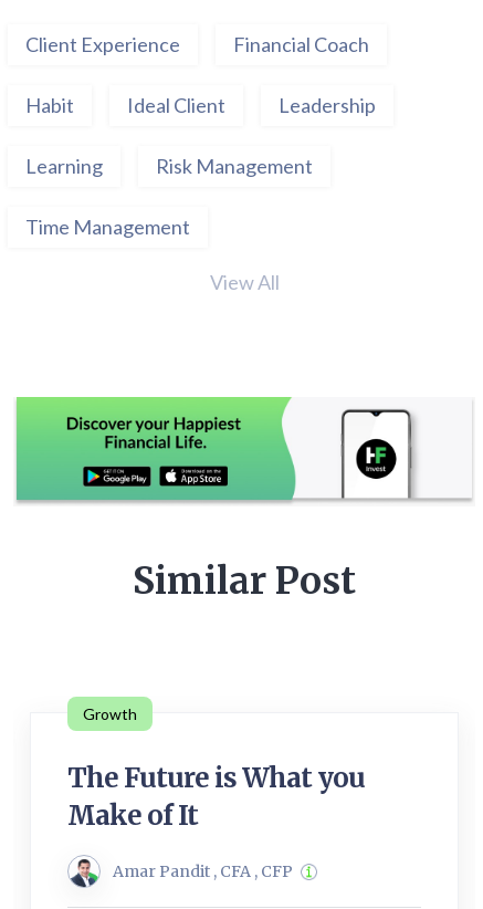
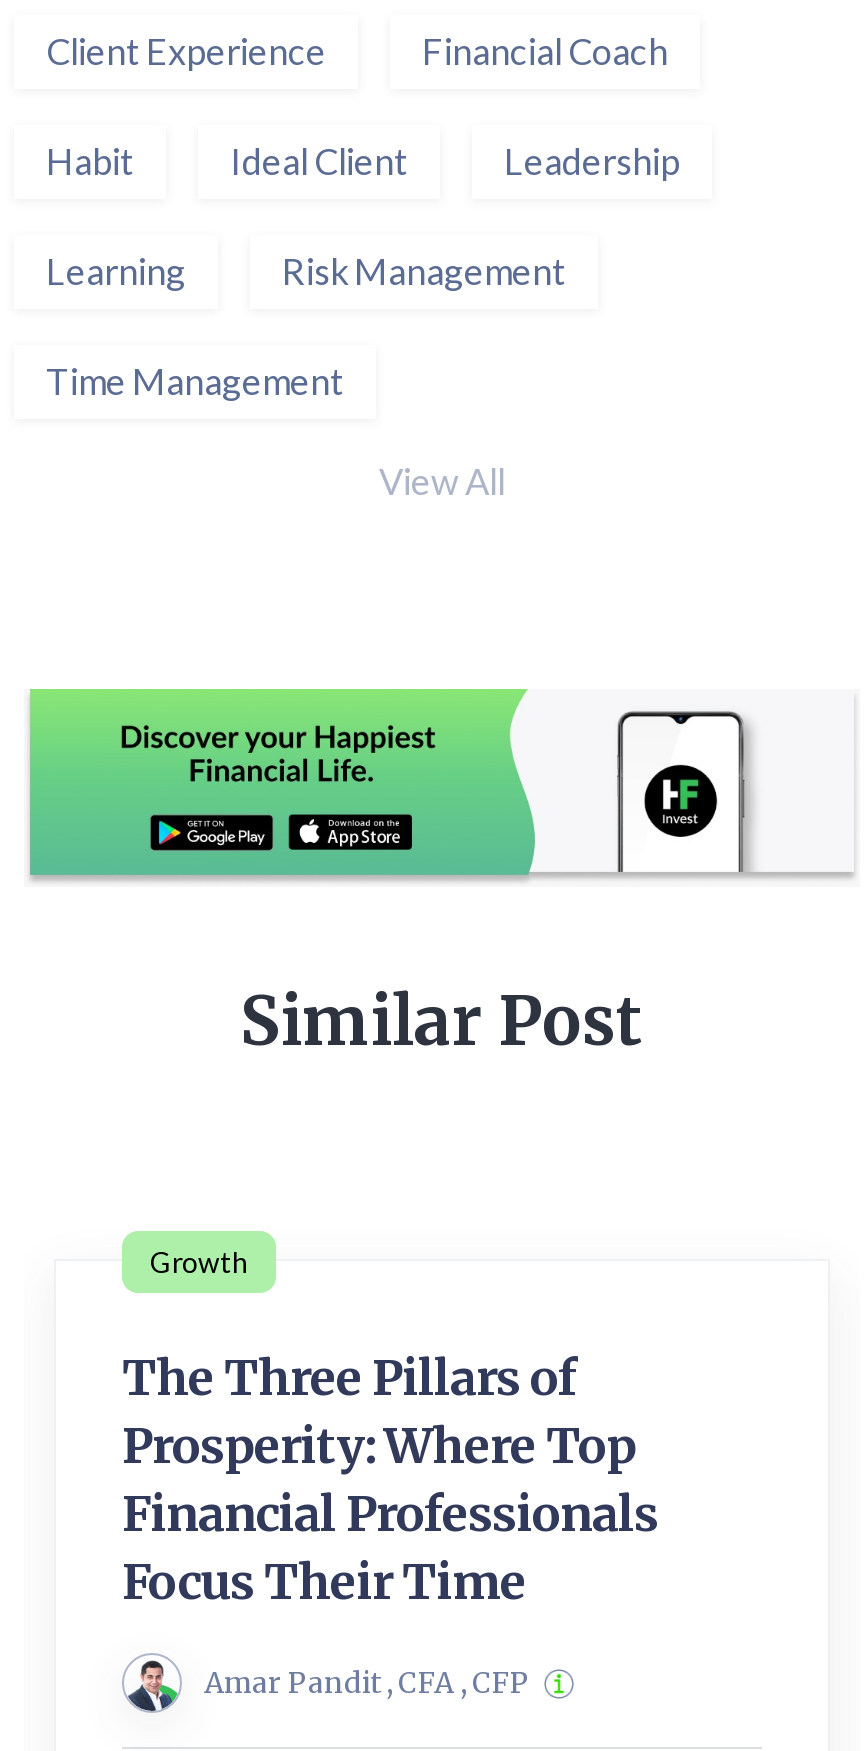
[67,761,365,833] The Future is What you | Make of It -> [122,1348,658,1614] The Three Pillars of | Prosperity: Where Top | Financial Professionals | Focus Their Time

